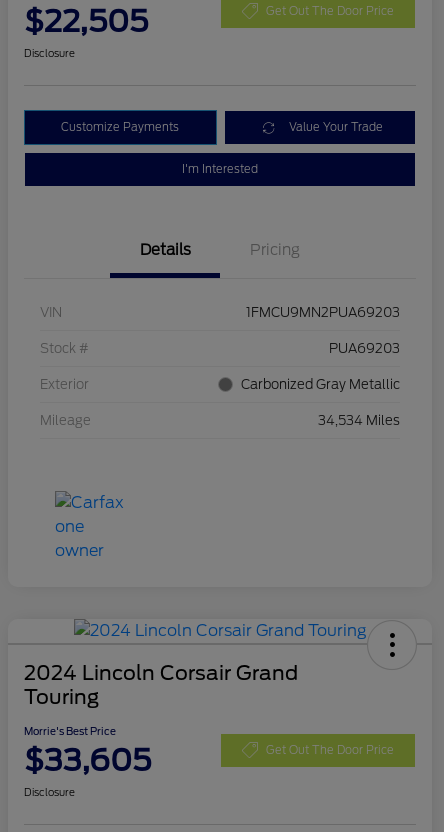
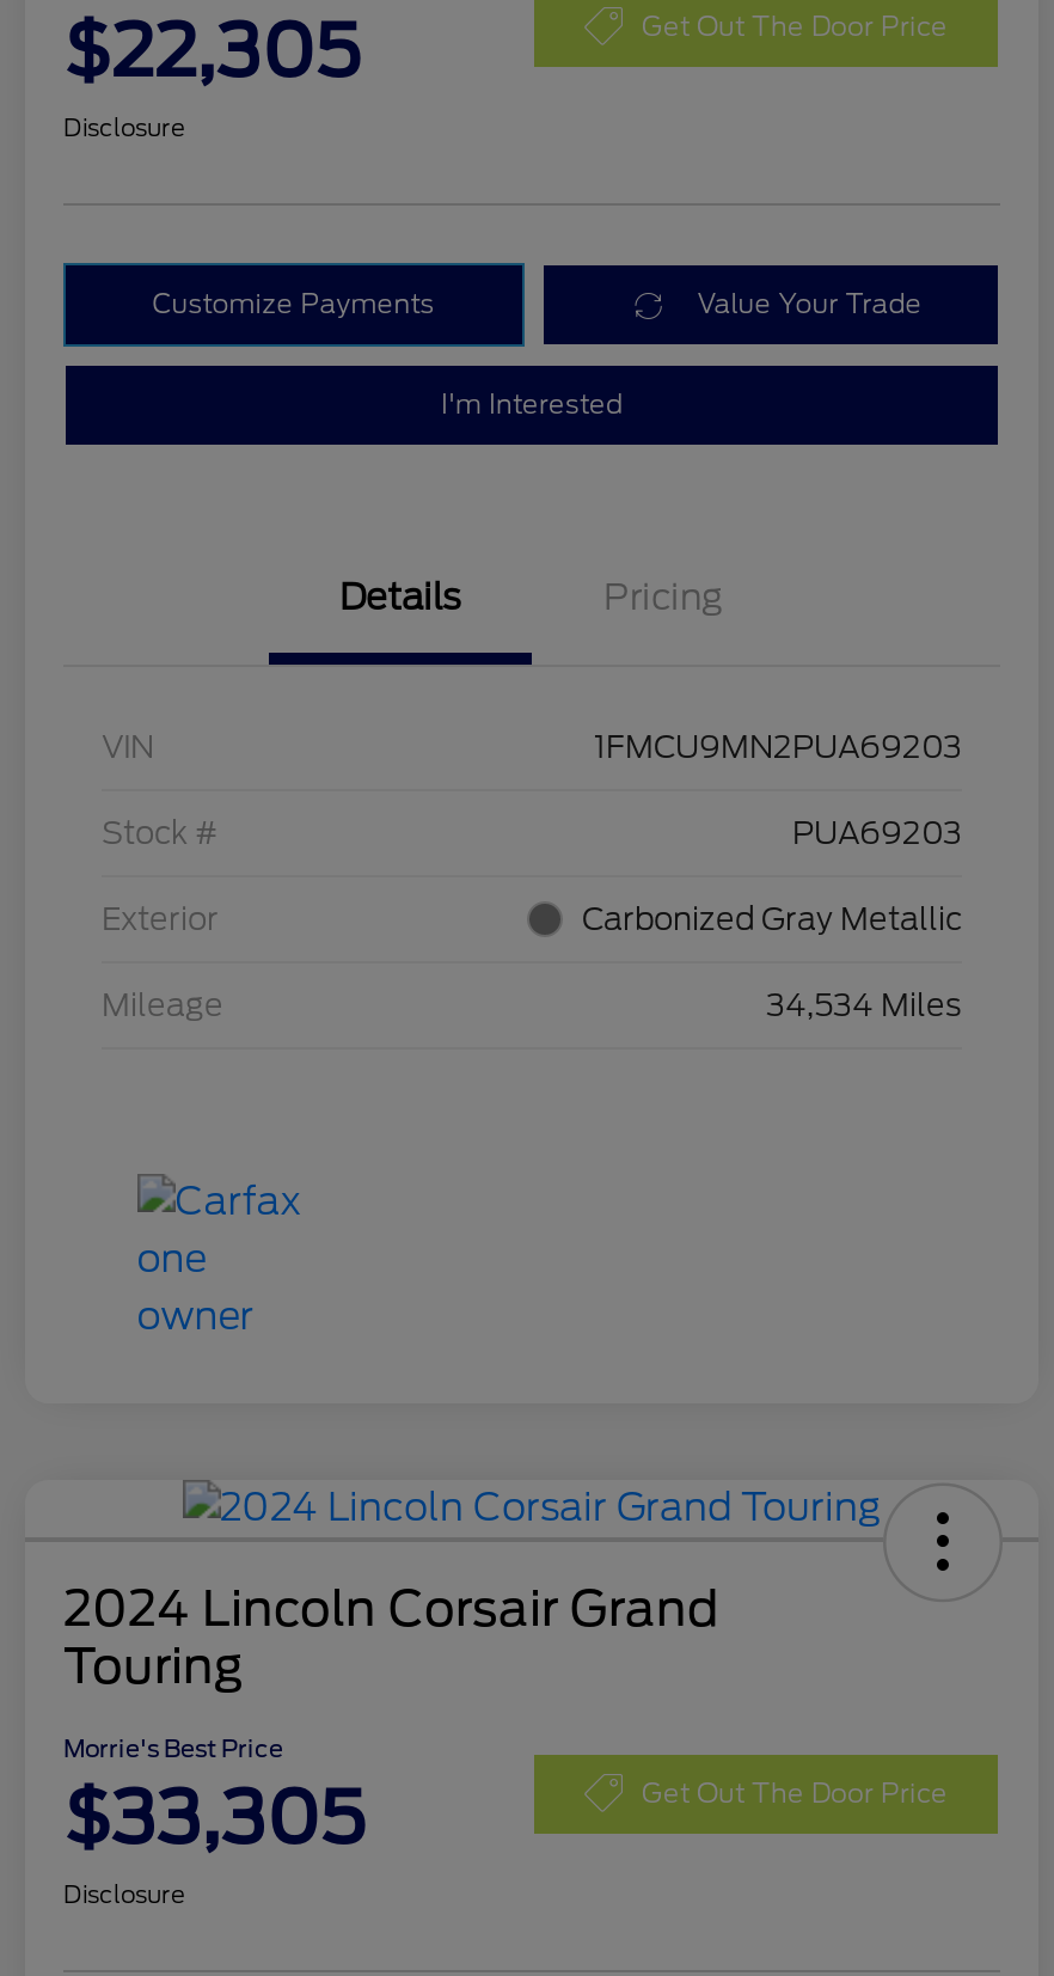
[24,3,148,39] $22,505 -> [63,8,360,94] $22,305
[24,742,151,778] $33,605 -> [63,1774,364,1861] $33,305

